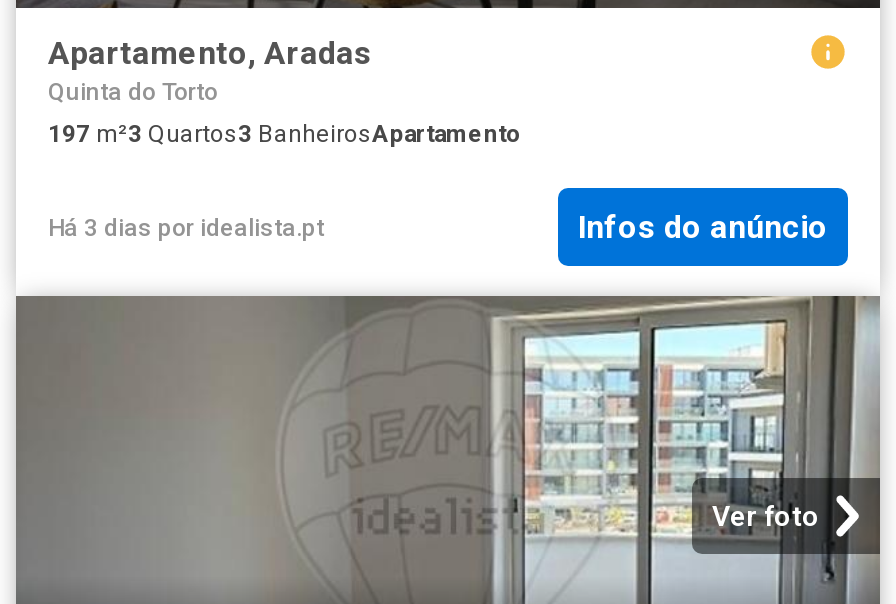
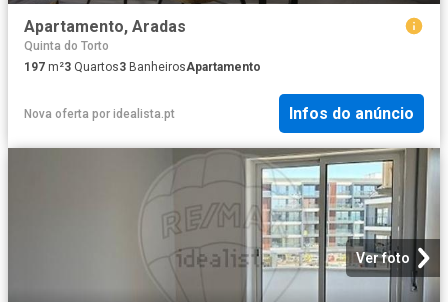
[48,214,324,242] Há 3 dias por idealista.pt -> [24,107,175,121] Nova oferta por idealista.pt

